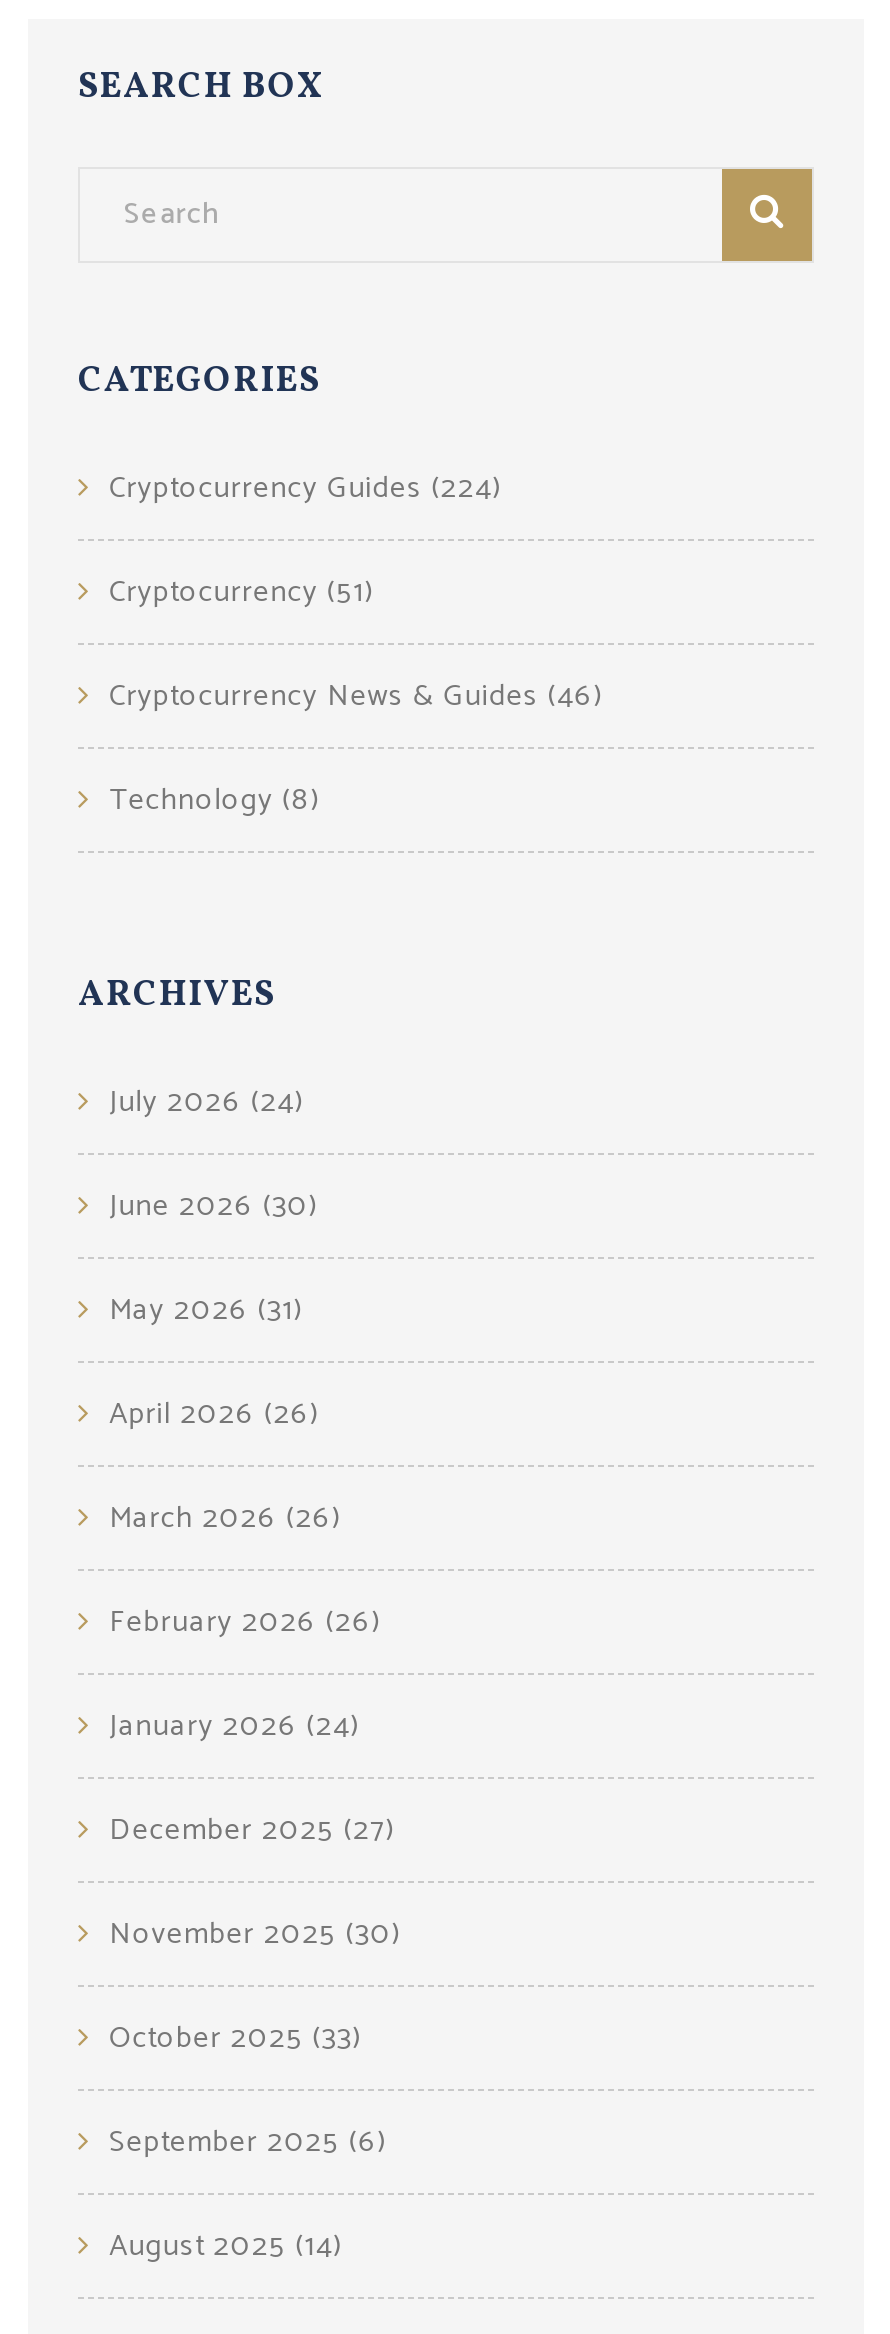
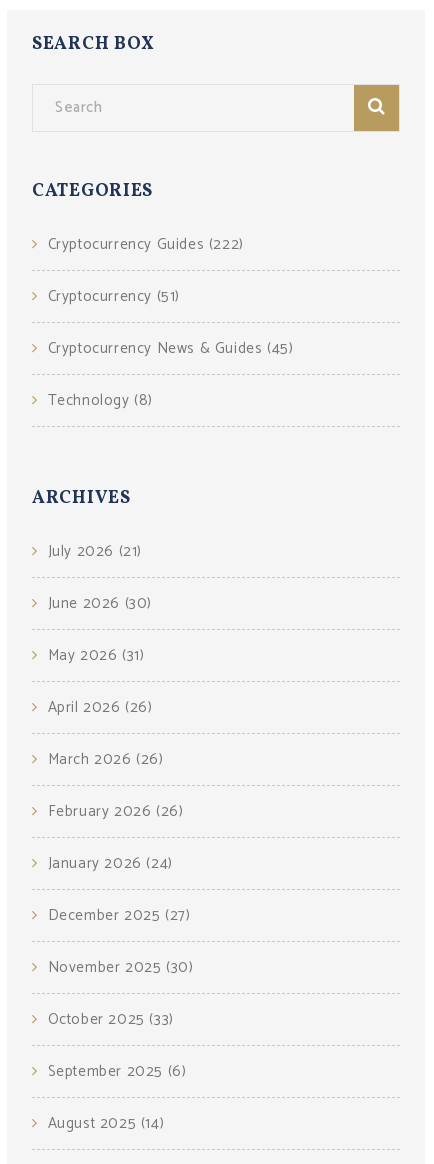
[109,462,502,512] Cryptocurrency Guides (224) -> [48,232,244,257] Cryptocurrency Guides (222)
[109,670,603,720] Cryptocurrency News & Guides (46) -> [48,336,293,361] Cryptocurrency News & Guides (45)
[109,1076,304,1126] July 2026 (24) -> [48,539,142,564] July 2026 (21)

